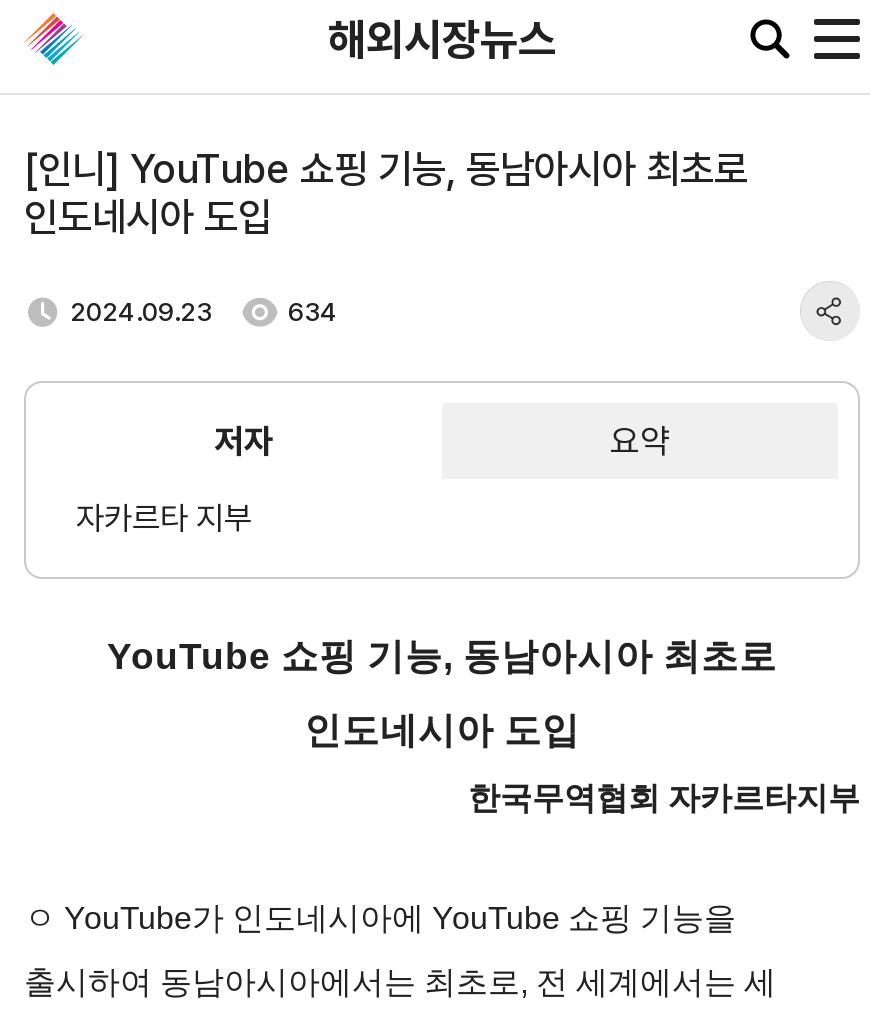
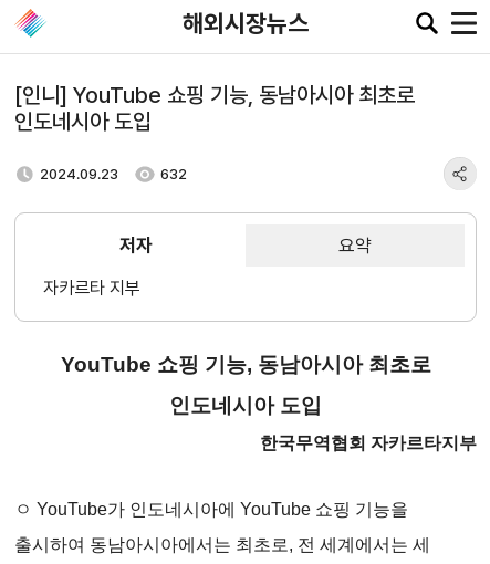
[288,296,338,326] 634 -> [160,165,187,182] 632

